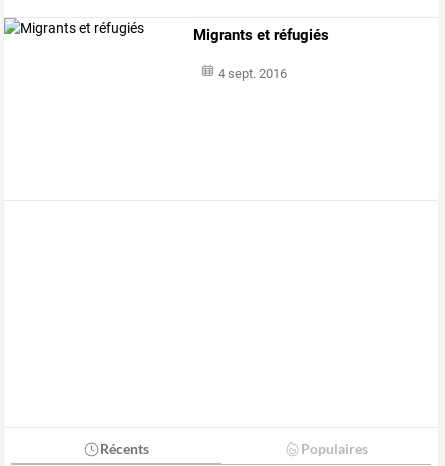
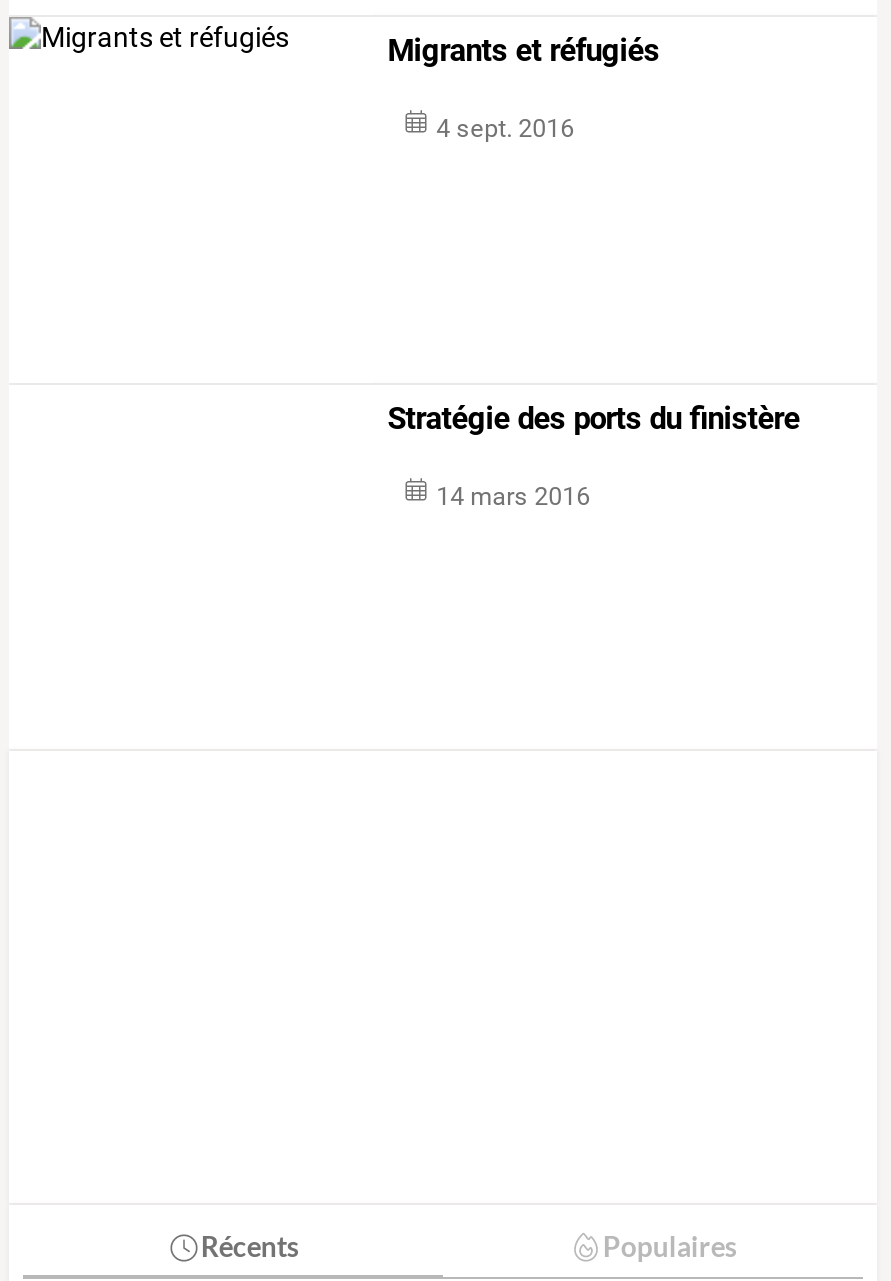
none -> [388,400,800,510] Stratégie des ports du finistère | 14 mars 2016

